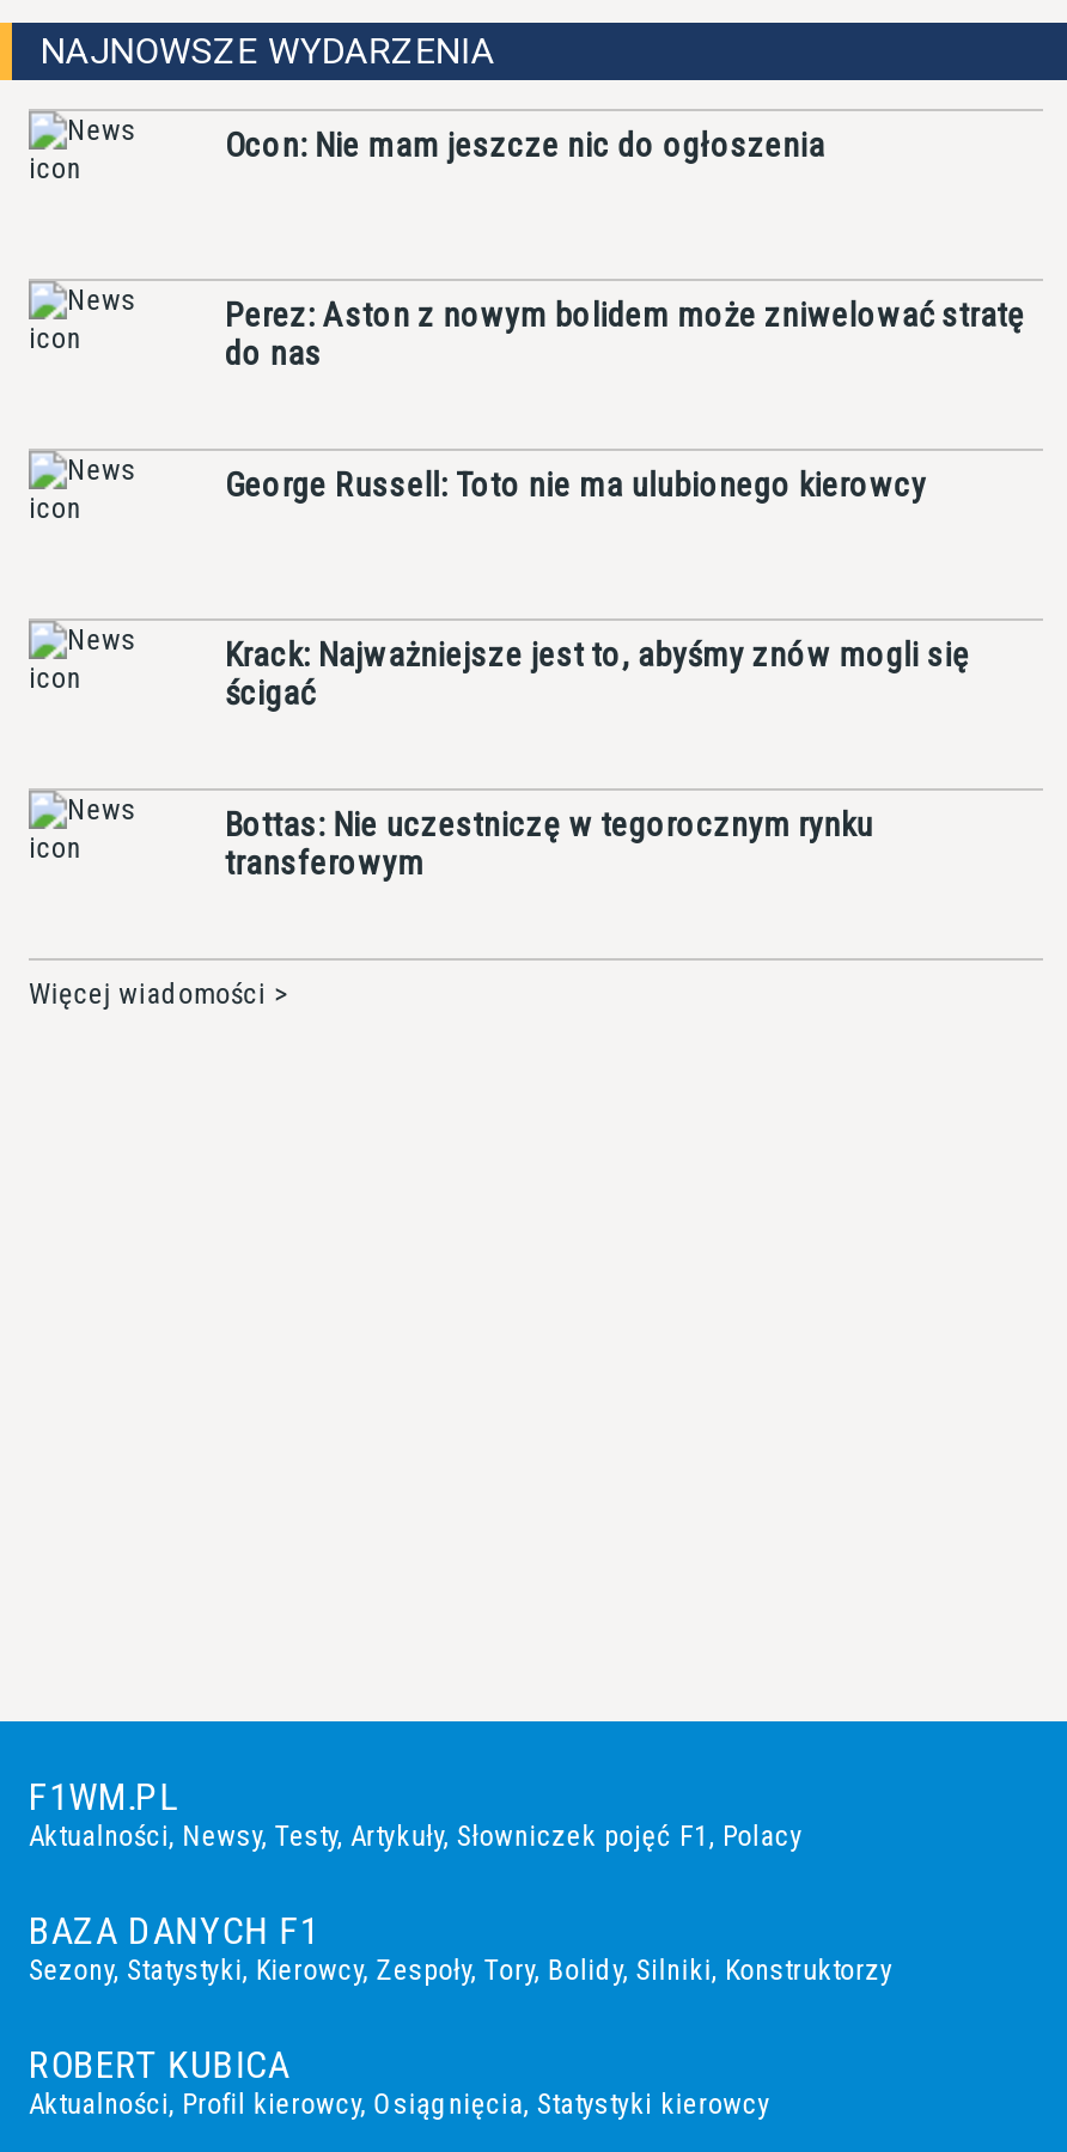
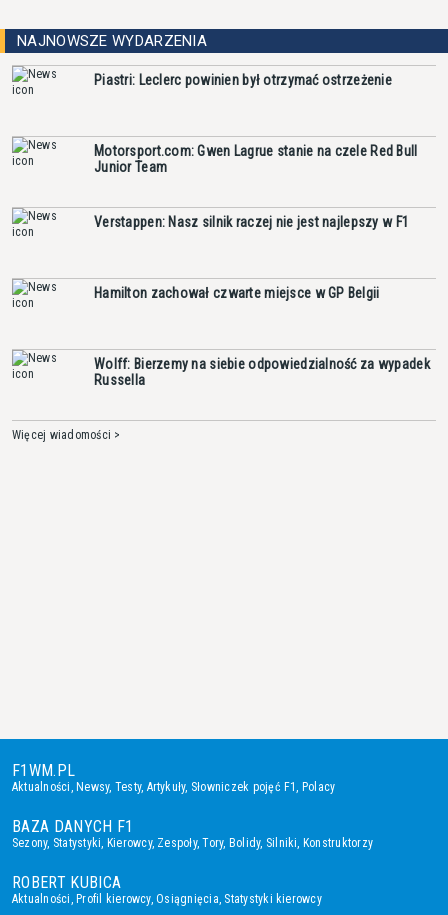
[225,125,825,163] Ocon: Nie mam jeszcze nic do ogłoszenia -> [94,72,392,88] Piastri: Leclerc powinien był otrzymać ostrzeżenie
[225,295,1025,371] Perez: Aston z nowym bolidem może zniwelować stratę | do nas -> [94,143,418,175] Motorsport.com: Gwen Lagrue stanie na czele Red Bull | Junior Team
[225,465,926,503] George Russell: Toto nie ma ulubionego kierowcy -> [94,214,409,230] Verstappen: Nasz silnik raczej nie jest najlepszy w F1
[225,634,970,711] Krack: Najważniejsze jest to, abyśmy znów mogli się | ścigać -> [94,285,380,301] Hamilton zachował czwarte miejsce w GP Belgii
[225,804,873,881] Bottas: Nie uczestniczę w tegorocznym rynku | transferowym -> [94,356,430,388] Wolff: Bierzemy na siebie odpowiedzialność za wypadek | Russella

